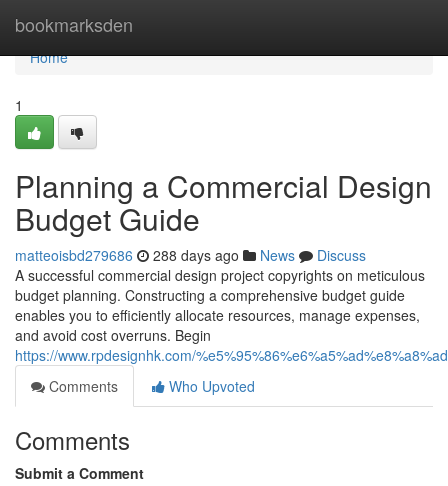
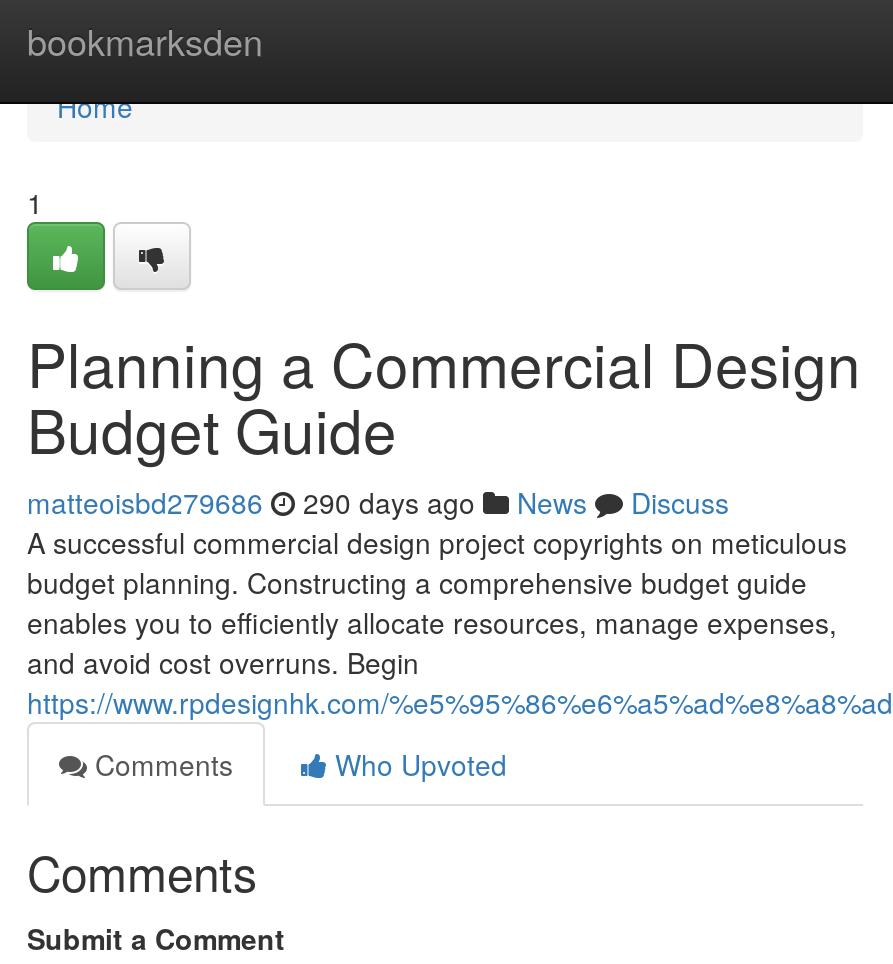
[15,245,366,265] matteoisbd279686 288 days ago News Discuss -> [27,482,729,522] matteoisbd279686 290 days ago News Discuss

